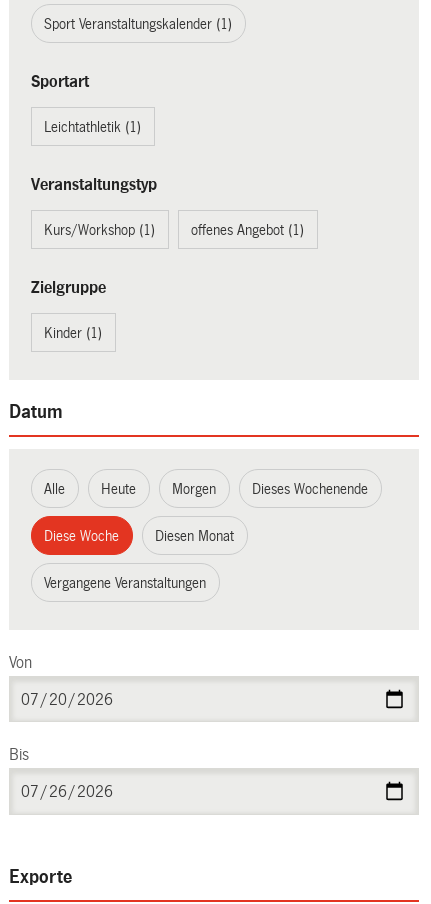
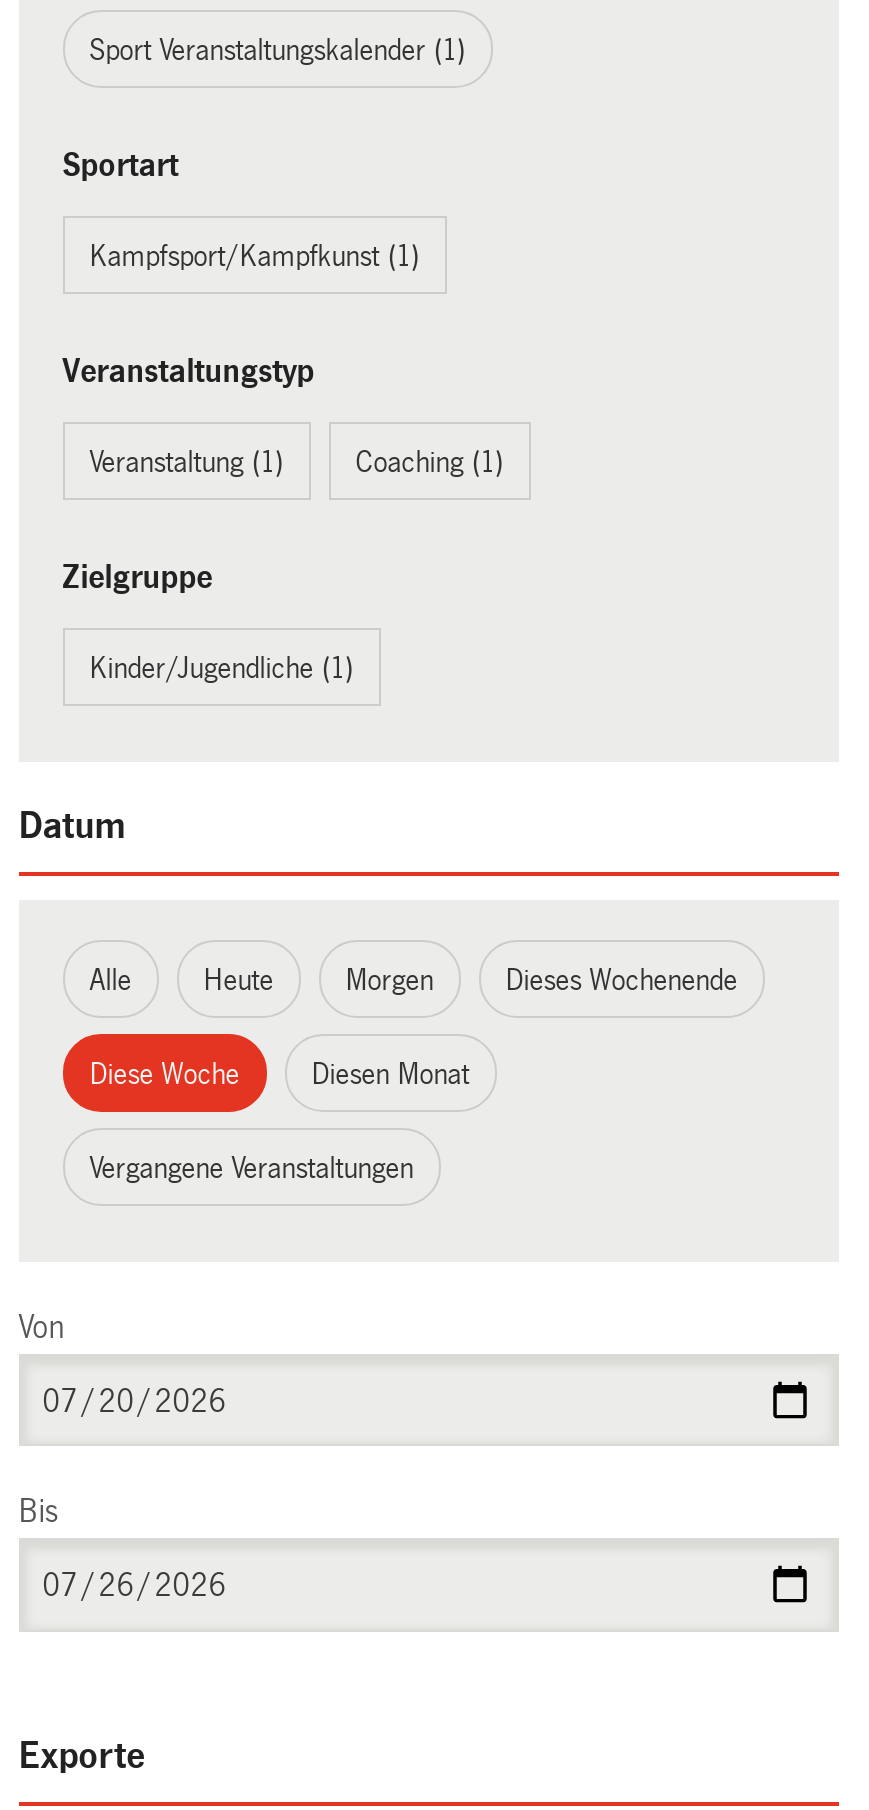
[44,118,141,134] Leichtathletik (1) -> [89,239,419,271] Kampfsport/Kampfkunst (1)
[44,221,304,237] Kurs/Workshop (1) | offenes Angebot (1) -> [89,445,503,477] Veranstaltung (1) | Coaching (1)
[44,324,102,340] Kinder (1) -> [89,651,353,683] Kinder/Jugendliche (1)

